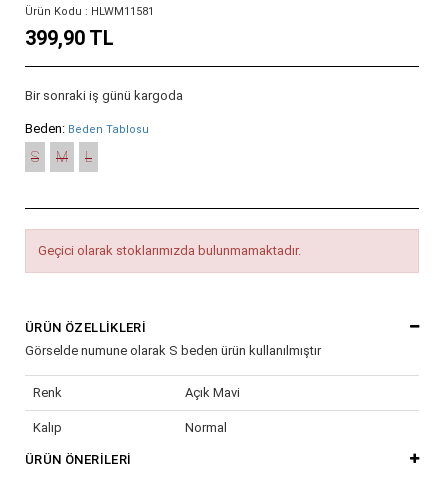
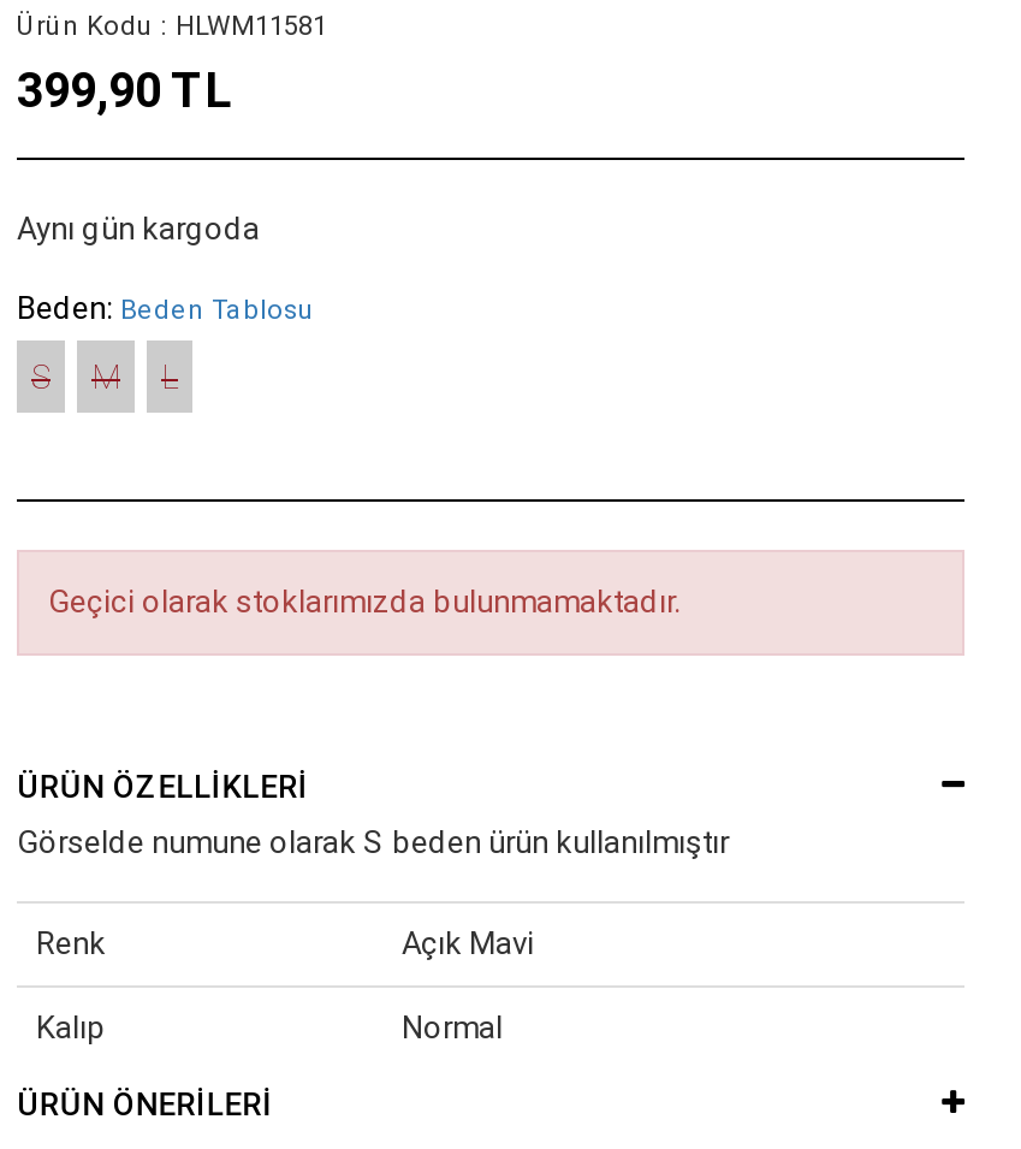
[25,88,183,103] Bir sonraki iş günü kargoda -> [17,211,260,247] Aynı gün kargoda

